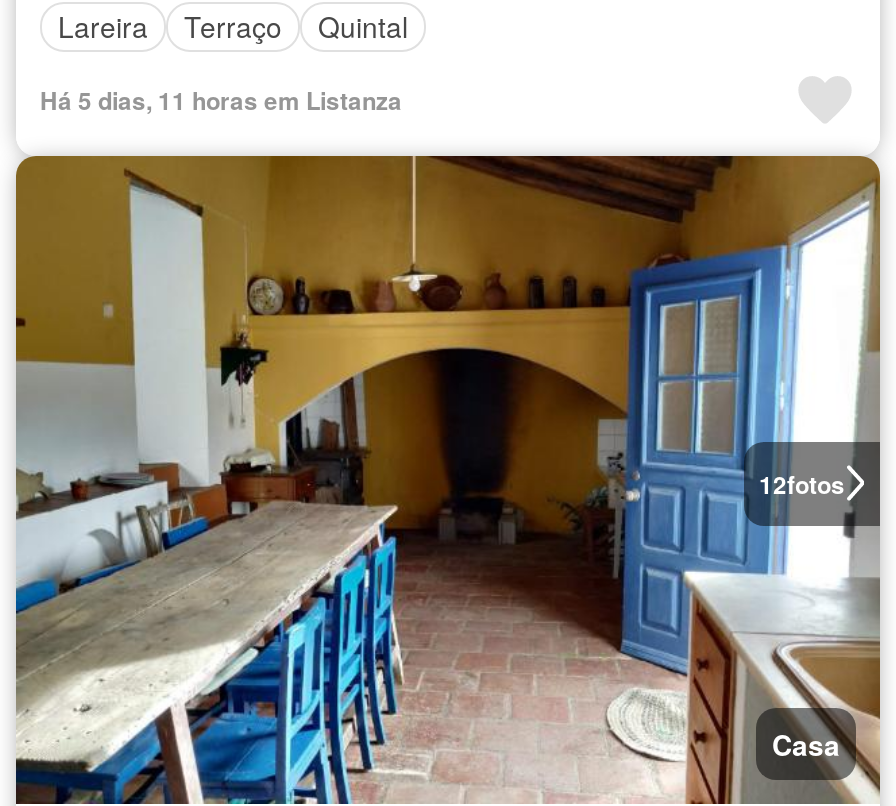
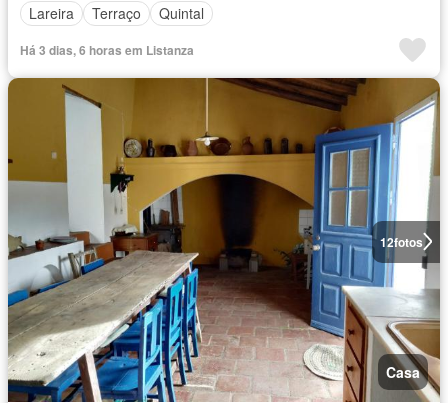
[40,81,402,117] Há 5 dias, 11 horas em Listanza -> [20,40,194,58] Há 3 dias, 6 horas em Listanza

